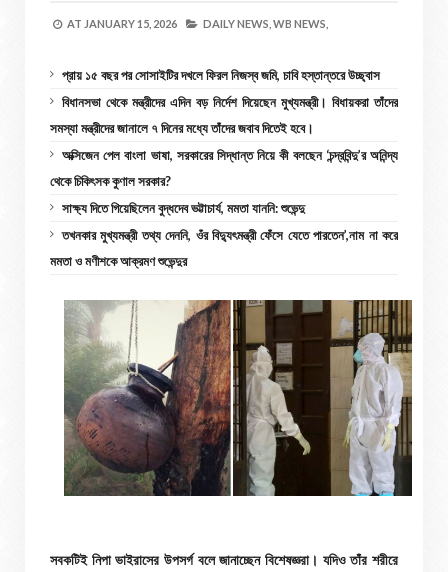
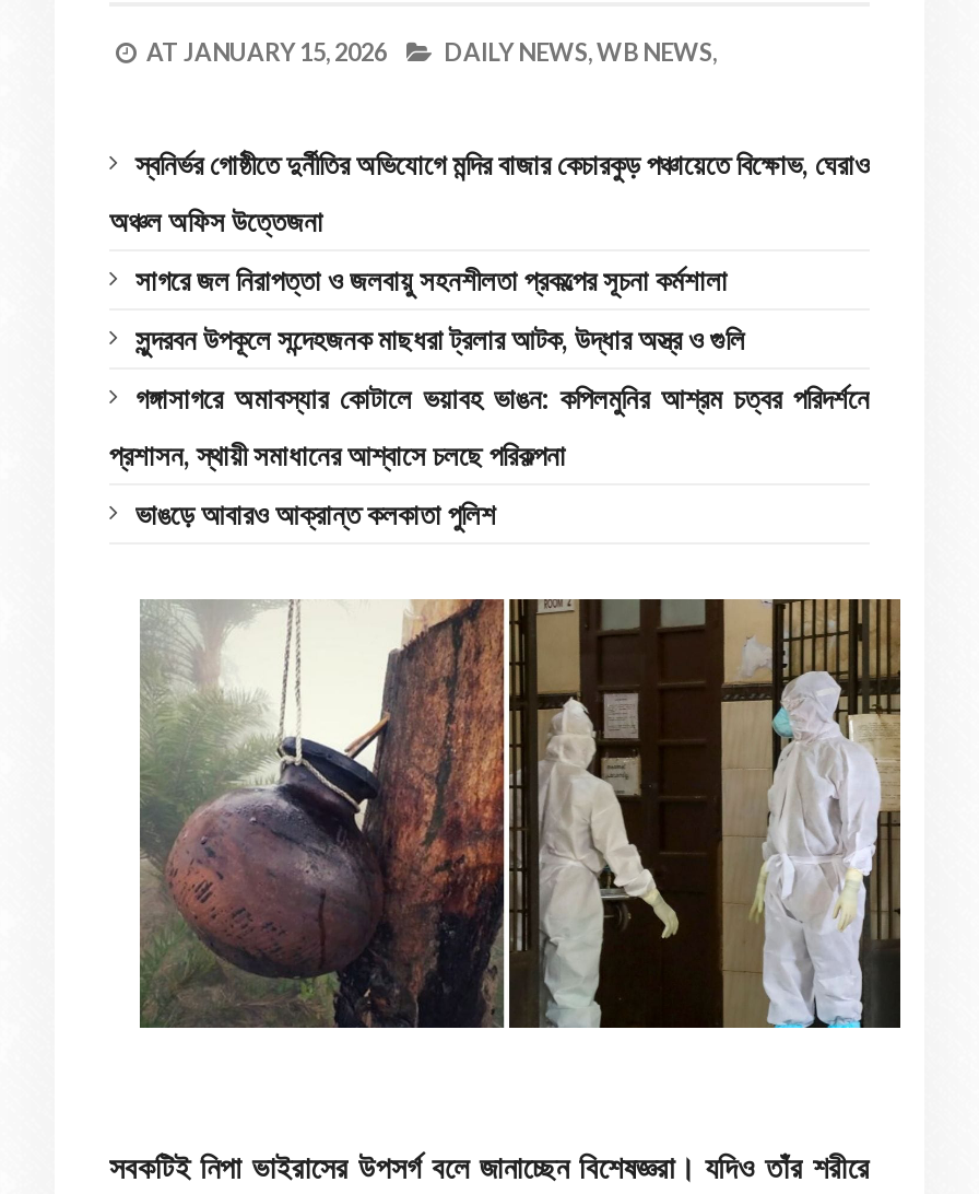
[50,67,398,269] প্রায় ১৫ বছর পর সোসাইটির দখলে ফিরল নিজস্ব জমি, চাবি হস্তান্তরে উচ্ছ্বাস | বিধানসভা থেকে মন্ত্রীদের এদিন বড় নির্দেশ দিয়েছেন মুখ্যমন্ত্রী। বিধায়করা তাঁদের | সমস্যা মন্ত্রীদের জানালে ৭ দিনের মধ্যে তাঁদের জবাব দিতেই হবে। | অক্সিজেন পেল বাংলা ভাষা, সরকারের সিদ্ধান্ত নিয়ে কী বলছেন ‘চন্দ্রবিন্দু’র অনিন্দ্য | থেকে চিকিৎসক কুণাল সরকার? | সাক্ষ্য দিতে গিয়েছিলেন বুদ্ধদেব ভট্টাচার্য, মমতা যাননি: শুভেন্দু | তখনকার মুখ্যমন্ত্রী তথ্য দেননি, ওঁর বিদ্যুৎমন্ত্রী ফেঁসে যেতে পারতেন’,নাম না করে | মমতা ও মণীশকে আক্রমণ শুভেন্দুর -> [109,147,870,531] স্বনির্ভর গোষ্ঠীতে দুর্নীতির অভিযোগে মন্দির বাজার কেচারকুড় পঞ্চায়েতে বিক্ষোভ, ঘেরাও | অঞ্চল অফিস উত্তেজনা | সাগরে জল নিরাপত্তা ও জলবায়ু সহনশীলতা প্রকল্পের সূচনা কর্মশালা | সুন্দরবন উপকূলে সন্দেহজনক মাছধরা ট্রলার আটক, উদ্ধার অস্ত্র ও গুলি | গঙ্গাসাগরে অমাবস্যার কোটালে ভয়াবহ ভাঙন: কপিলমুনির আশ্রম চত্বর পরিদর্শনে | প্রশাসন, স্থায়ী সমাধানের আশ্বাসে চলছে পরিকল্পনা | ভাঙড়ে আবারও আক্রান্ত কলকাতা পুলিশ

